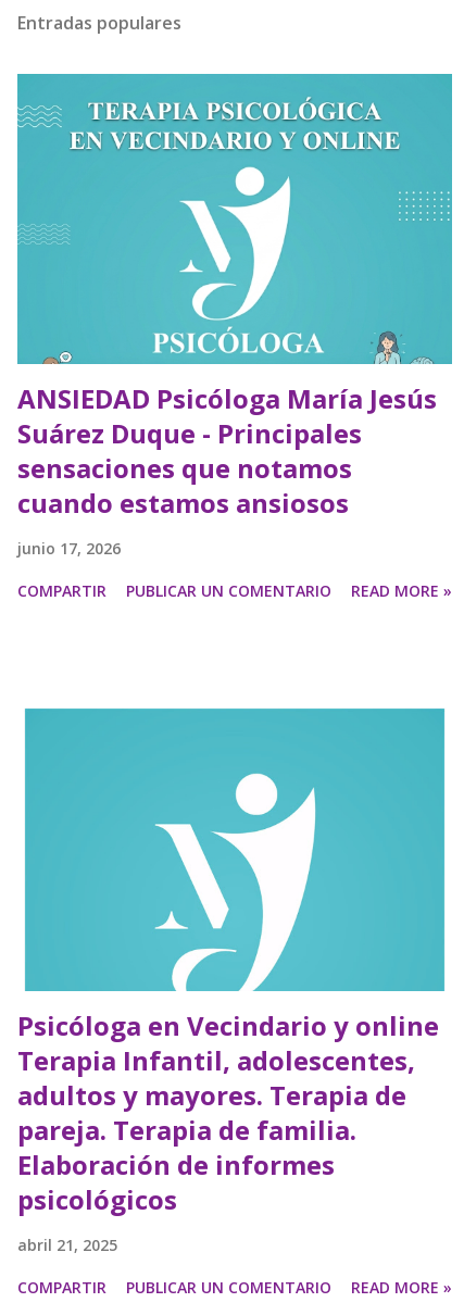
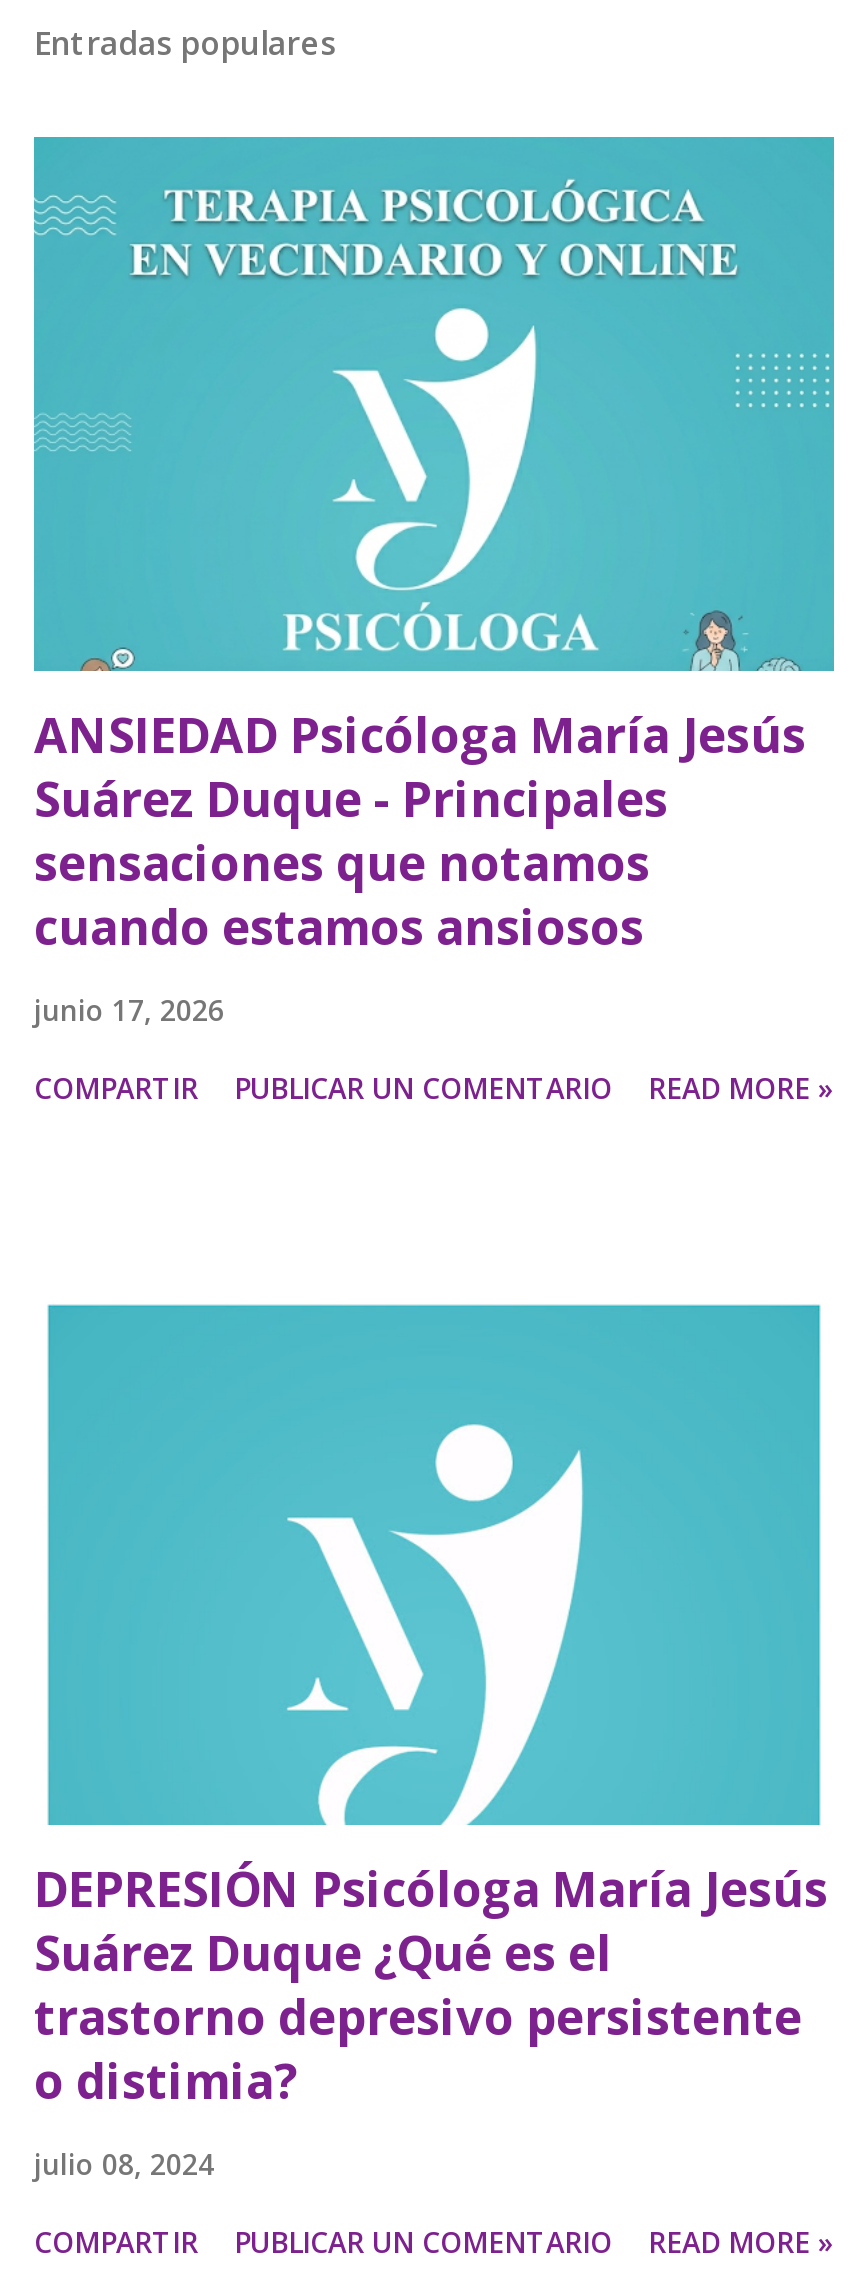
[17,1008,439,1218] Psicóloga en Vecindario y online | Terapia Infantil, adolescentes, | adultos y mayores. Terapia de | pareja. Terapia de familia. | Elaboración de informes | psicológicos -> [34,1856,828,2114] DEPRESIÓN Psicóloga María Jesús | Suárez Duque ¿Qué es el | trastorno depresivo persistente | o distimia?
[17,1235,117,1256] abril 21, 2025 -> [34,2146,214,2184] julio 08, 2024

